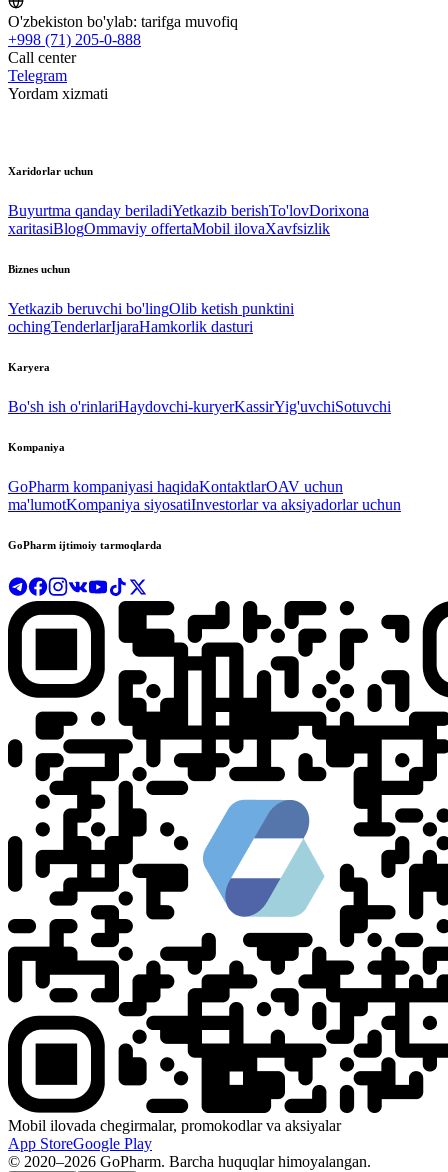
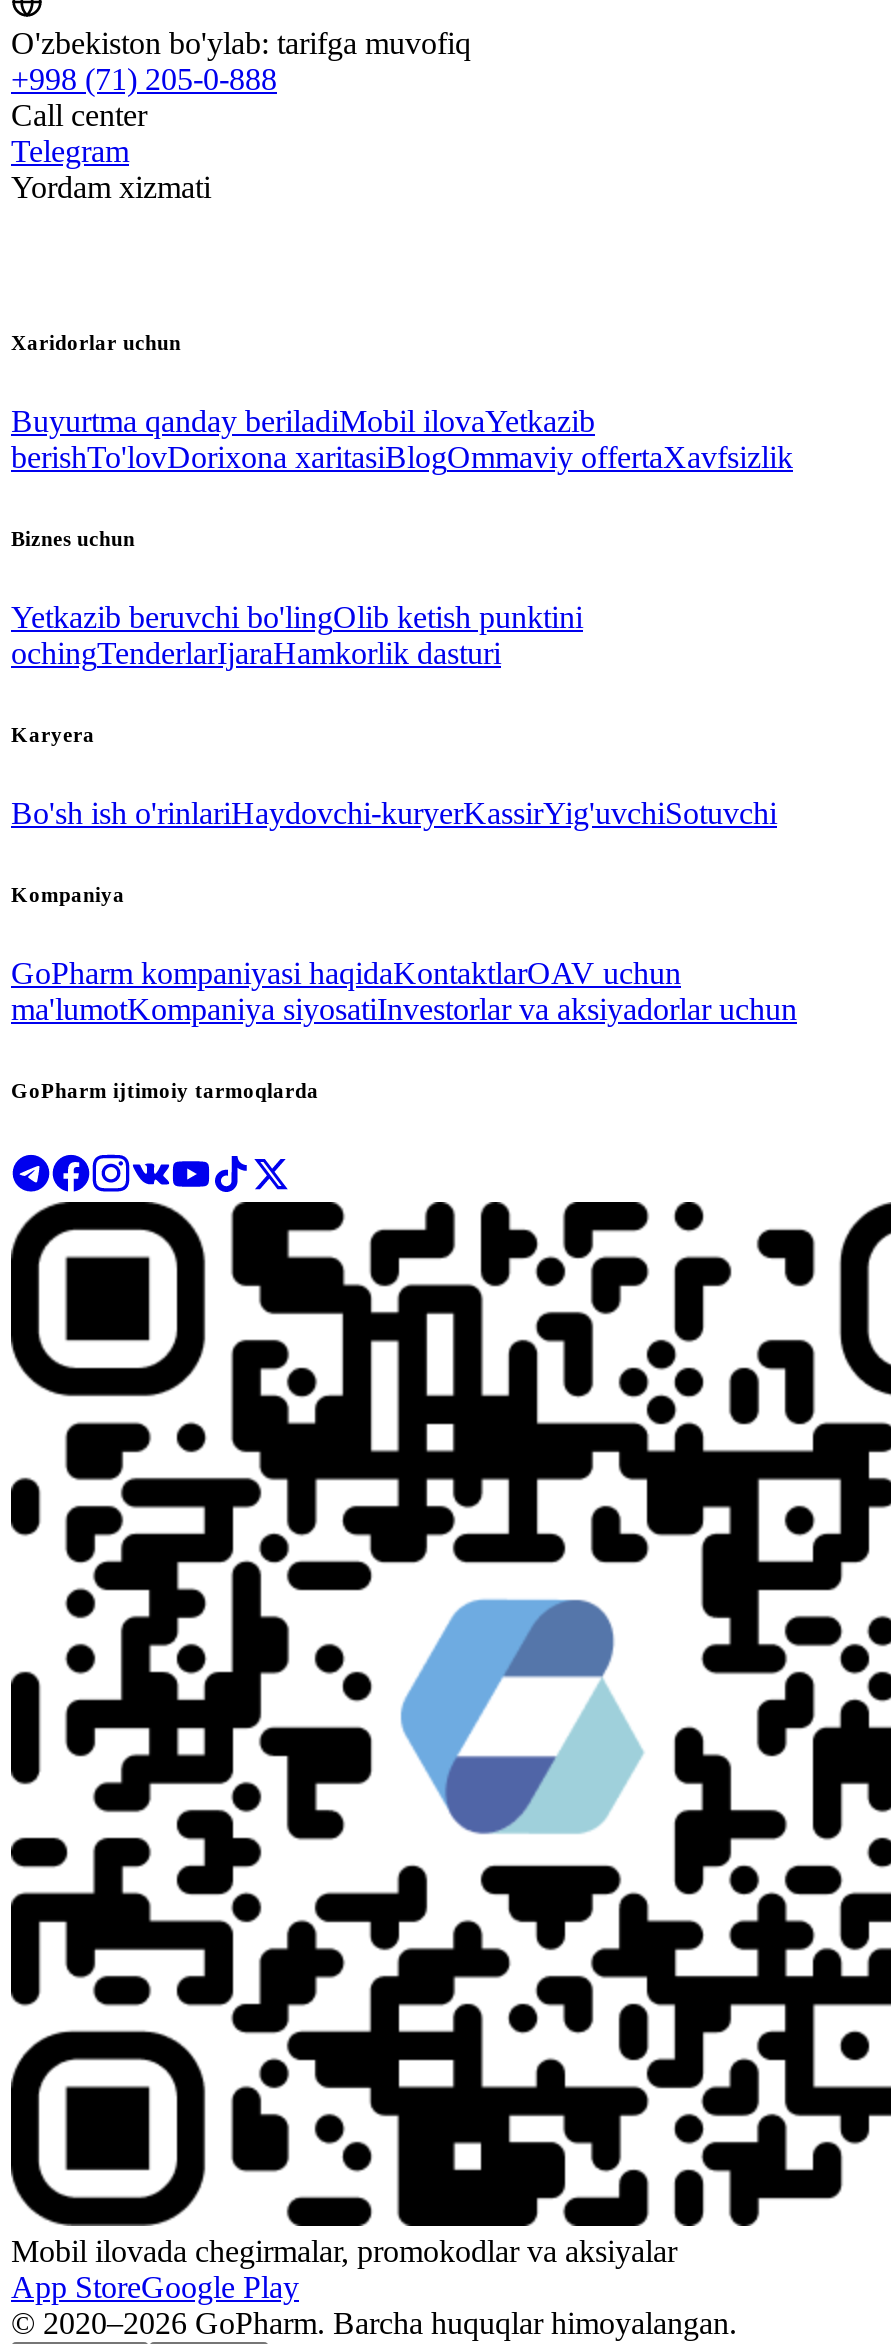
[8,202,369,237] Buyurtma qanday beriladiYetkazib berishTo'lovDorixona | xaritasiBlogOmmaviy offertaMobil ilovaXavfsizlik -> [11,405,793,475] Buyurtma qanday beriladiMobil ilovaYetkazib | berishTo'lovDorixona xaritasiBlogOmmaviy offertaXavfsizlik

